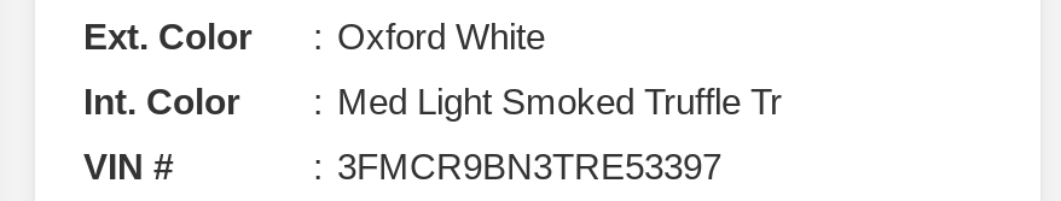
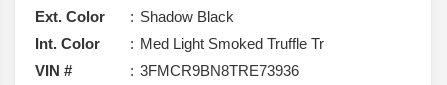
[337,16,545,57] Oxford White -> [140,8,234,25] Shadow Black
[337,146,721,187] 3FMCR9BN3TRE53397 -> [140,62,299,79] 3FMCR9BN8TRE73936

